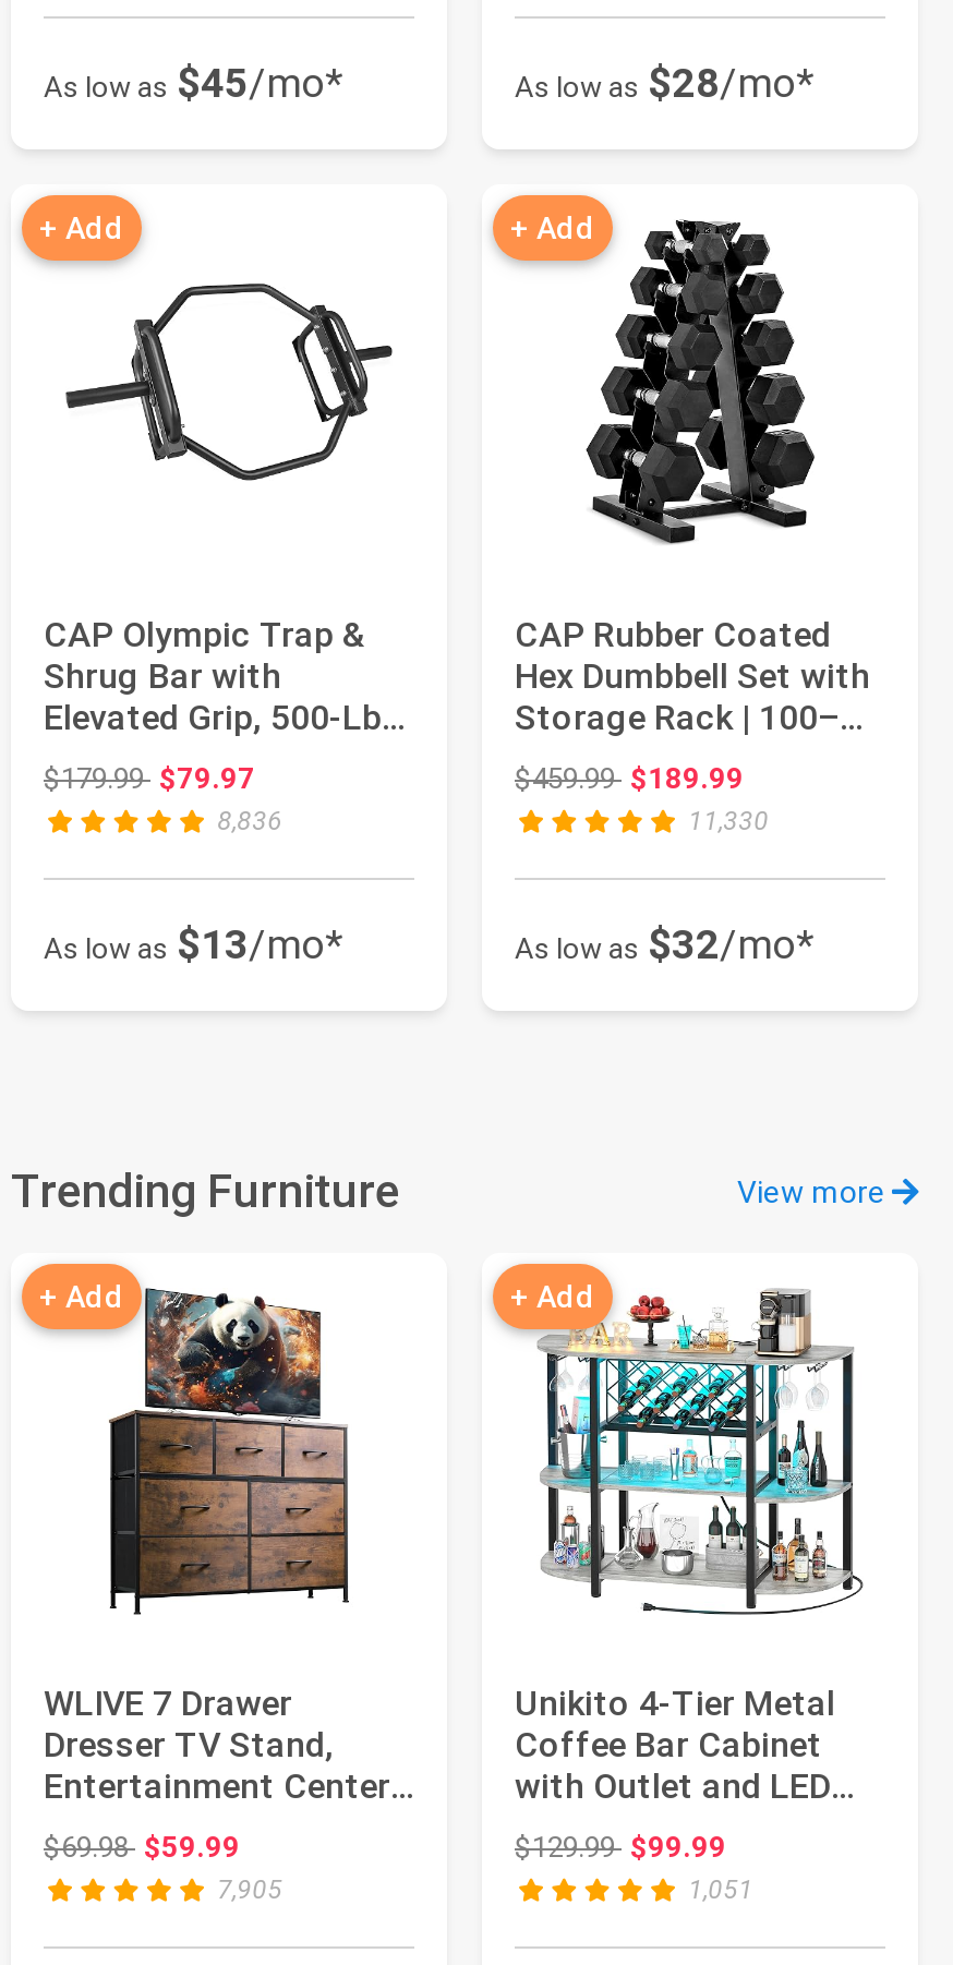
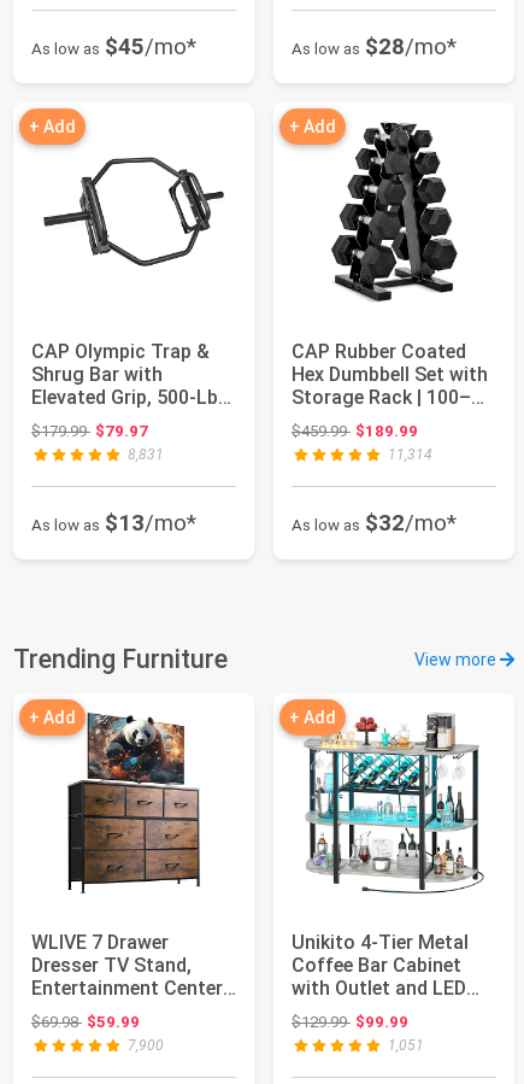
[217,806,283,836] 8,836 -> [127,446,163,463] 8,831
[688,806,769,836] 11,330 -> [387,446,432,463] 11,314
[217,1874,283,1905] 7,905 -> [127,1037,163,1054] 7,900

